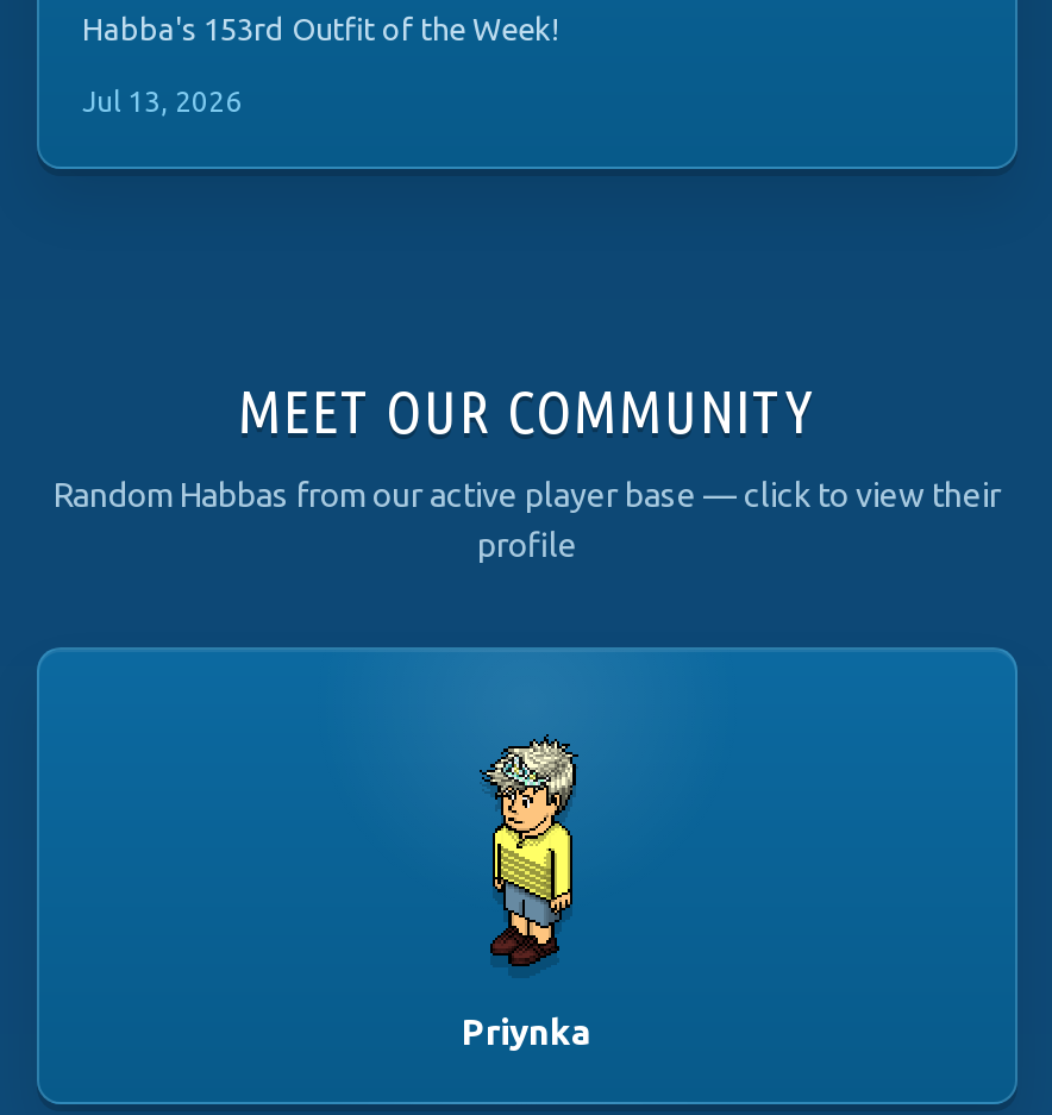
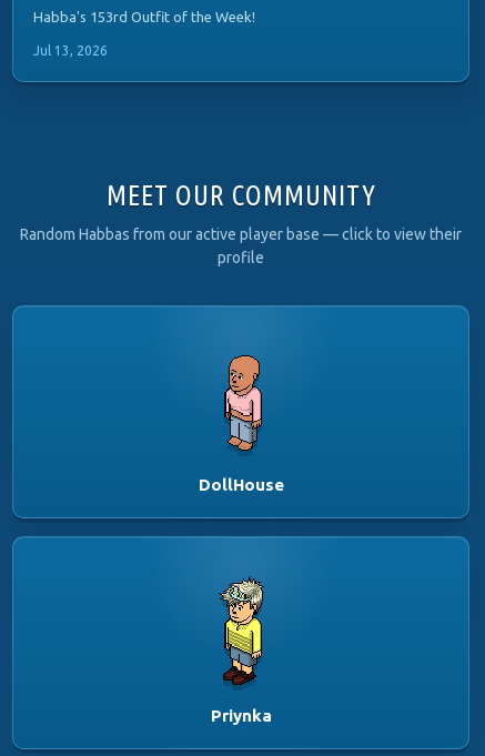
none -> [198,347,284,494] [image] | DollHouse

